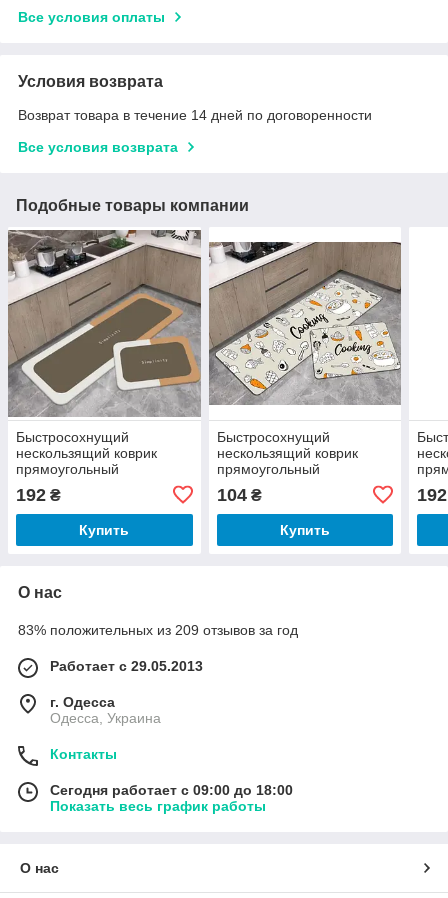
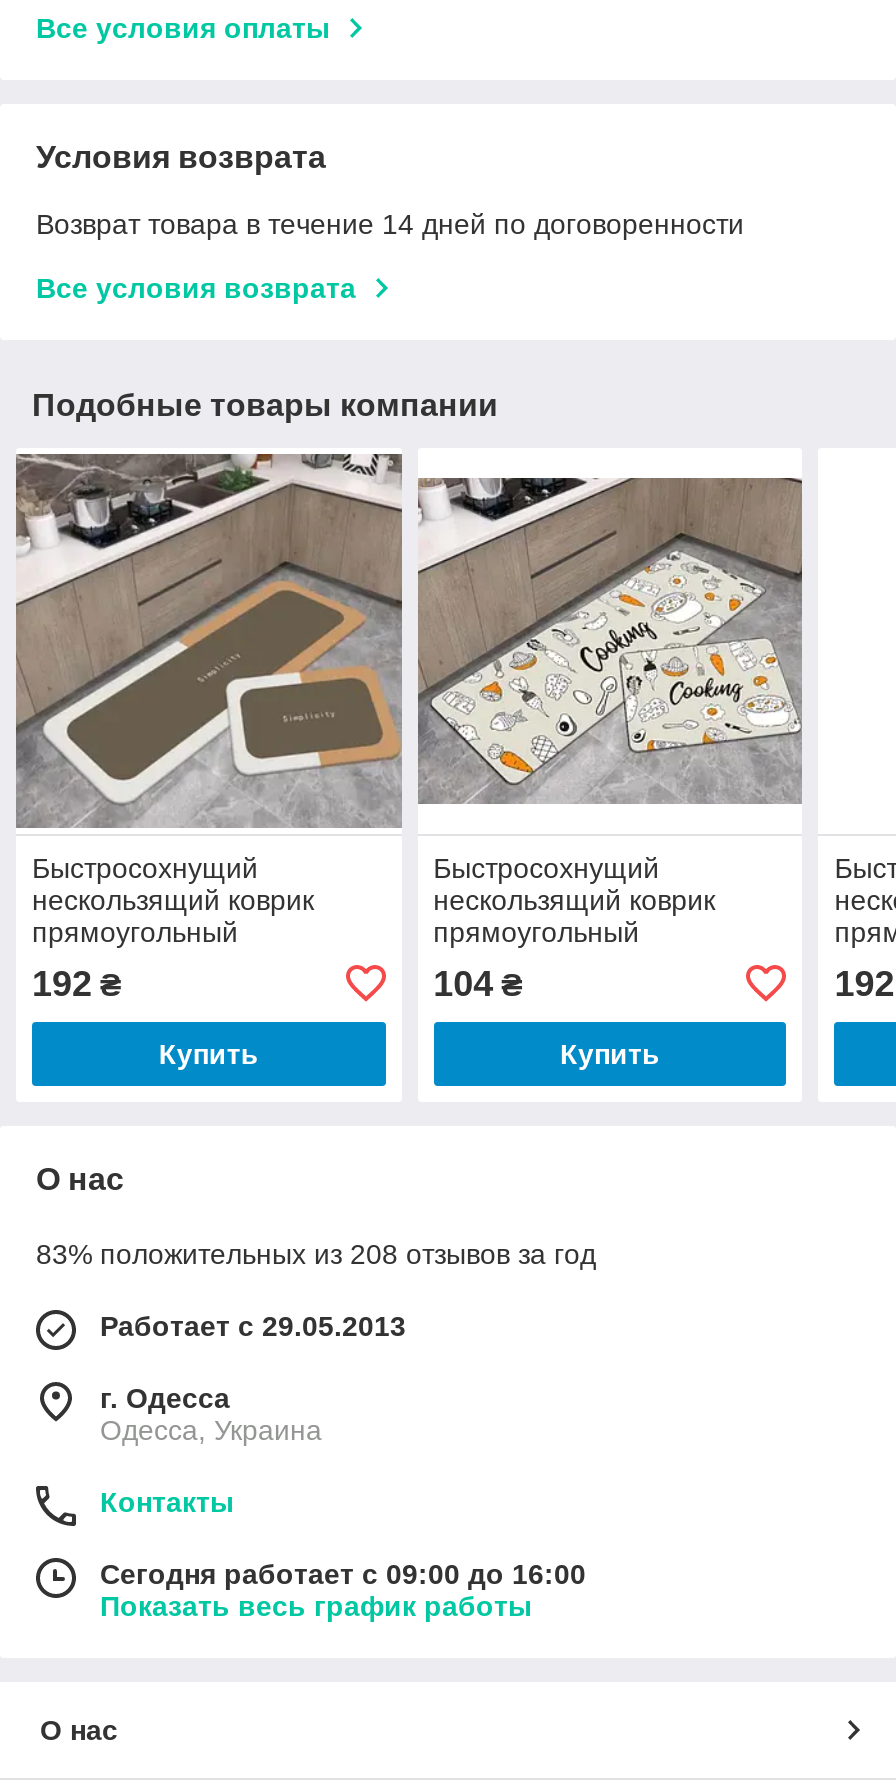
[18,622,298,638] 83% положительных из 209 отзывов за год -> [36,1238,596,1270] 83% положительных из 208 отзывов за год
[50,782,293,798] Сегодня работает с 09:00 до 18:00 -> [100,1558,586,1590] Сегодня работает с 09:00 до 16:00

